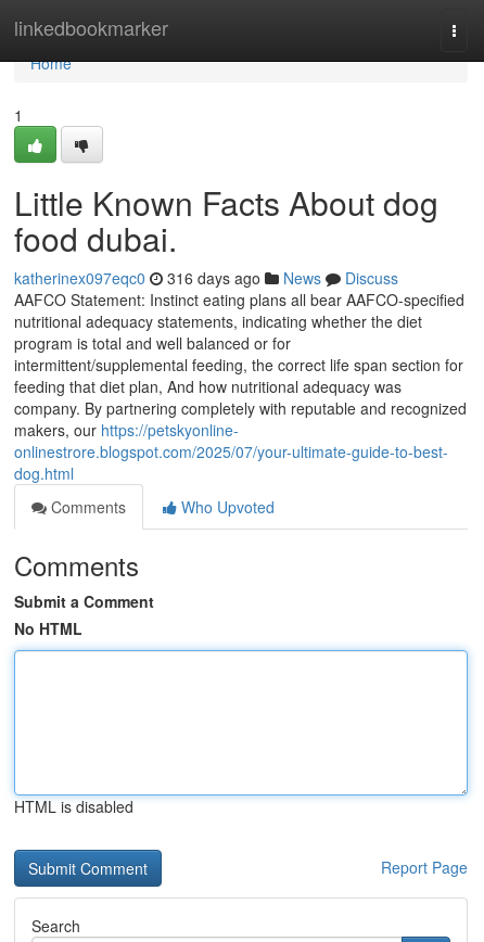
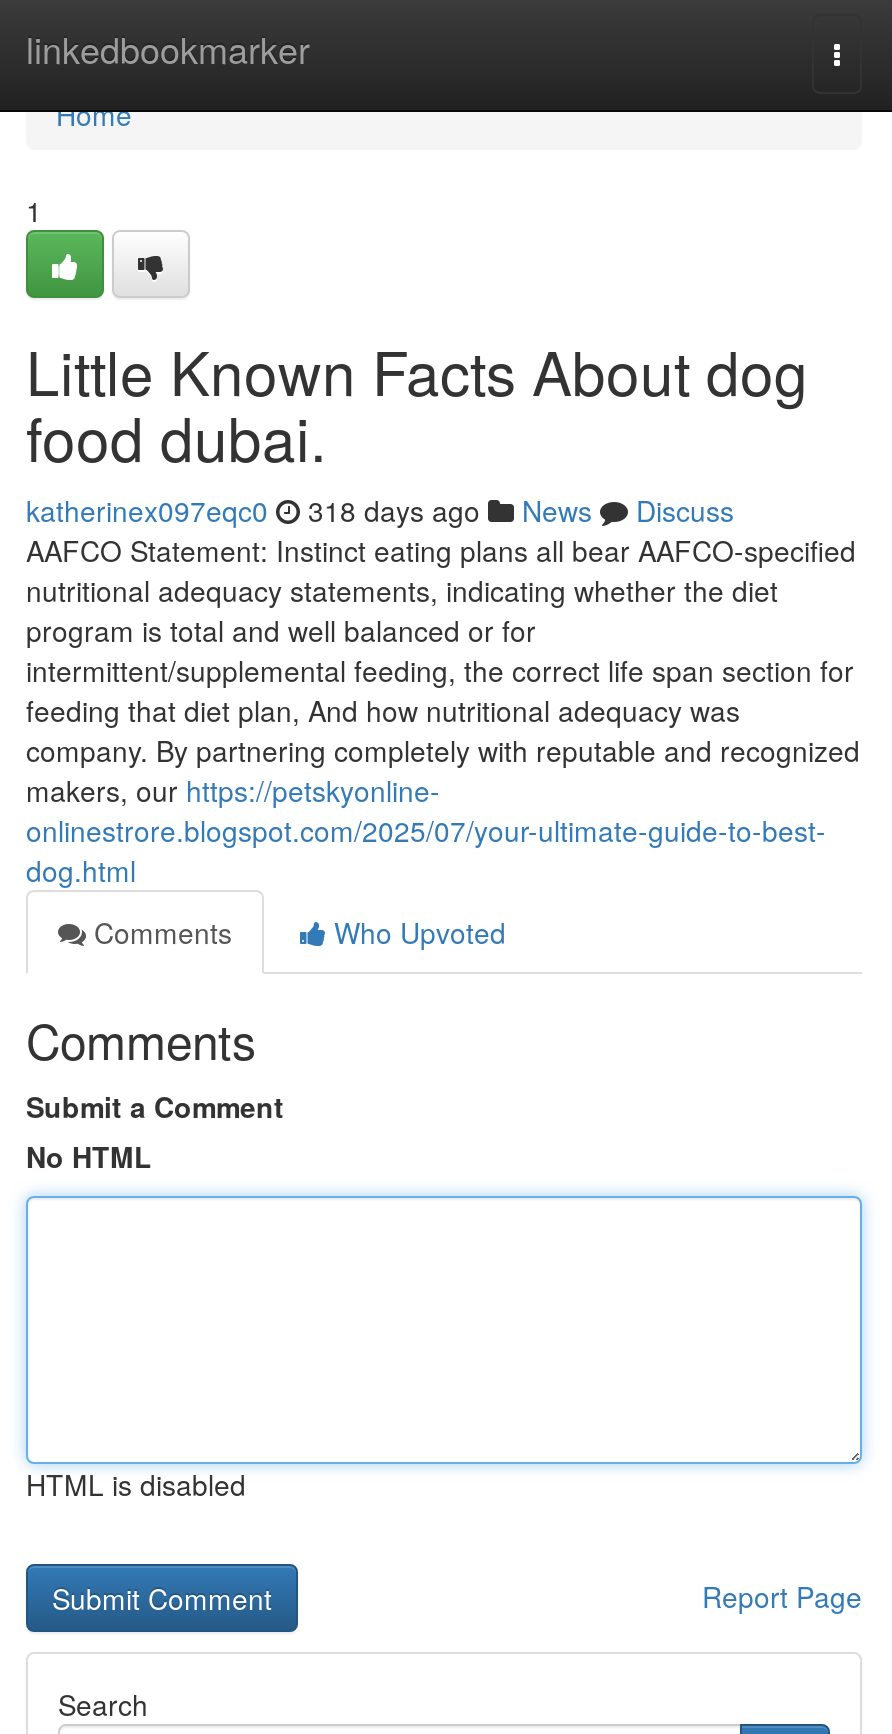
[14,267,398,289] katherinex097eqc0 316 days ago News Discuss -> [26,490,734,530] katherinex097eqc0 318 days ago News Discuss

